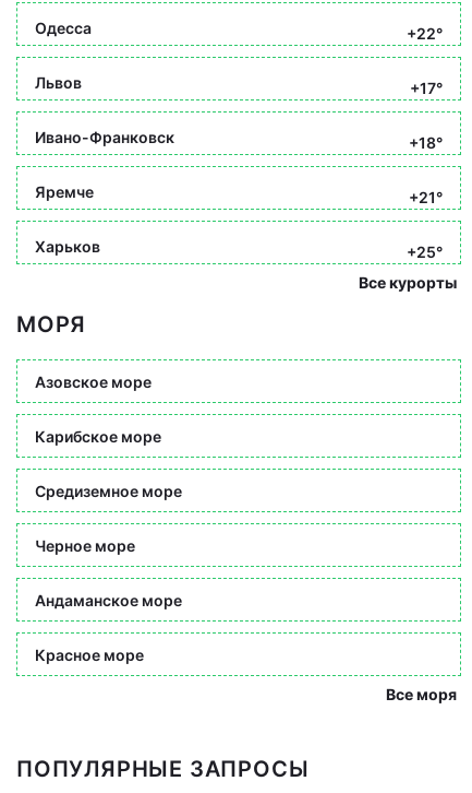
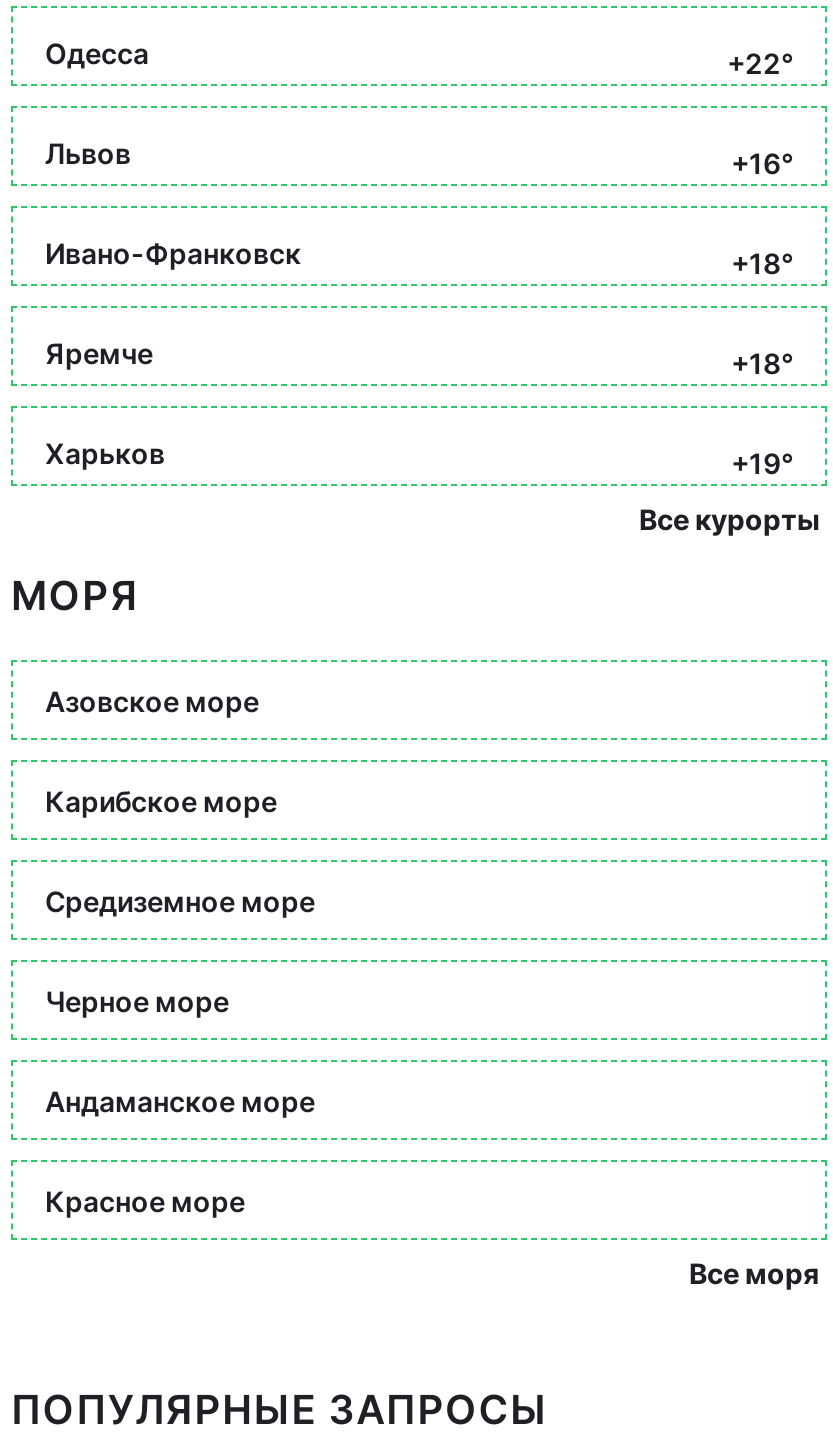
[410,79,443,97] +17° -> [731,146,793,180] +16°
[409,188,443,206] +21° -> [731,346,793,380] +18°
[407,242,443,261] +25° -> [731,446,793,480] +19°

